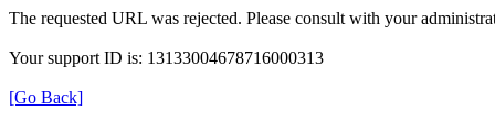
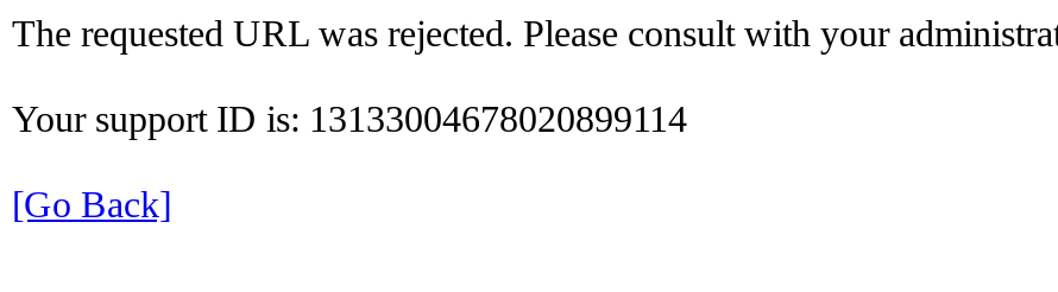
[9,48,324,67] Your support ID is: 13133004678716000313 -> [12,99,687,139] Your support ID is: 13133004678020899114

